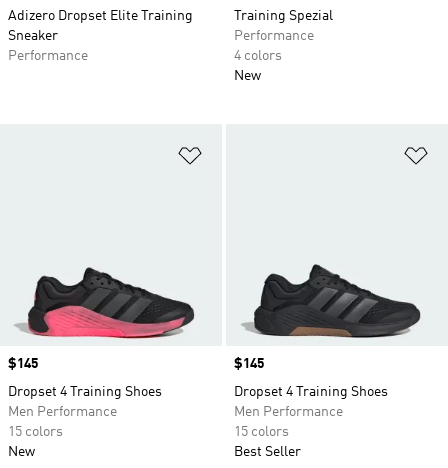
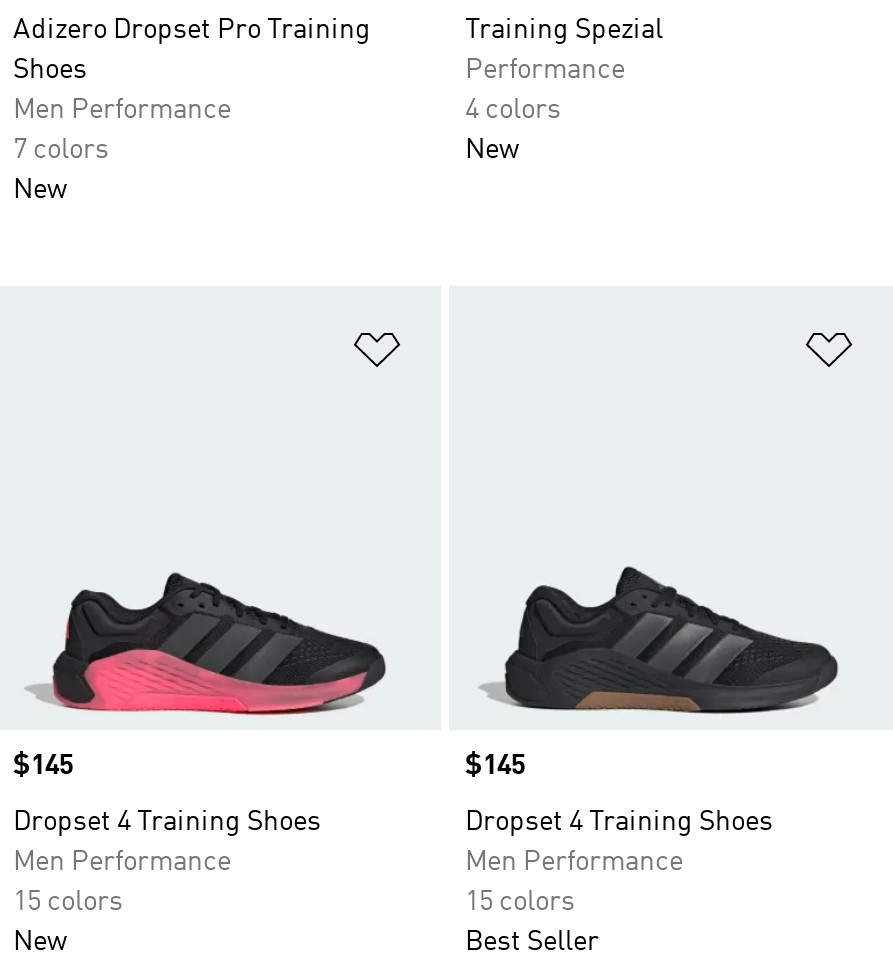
[8,9,193,63] Adizero Dropset Elite Training | Sneaker | Performance -> [13,16,371,204] Adizero Dropset Pro Training | Shoes | Men Performance | 7 colors | New

